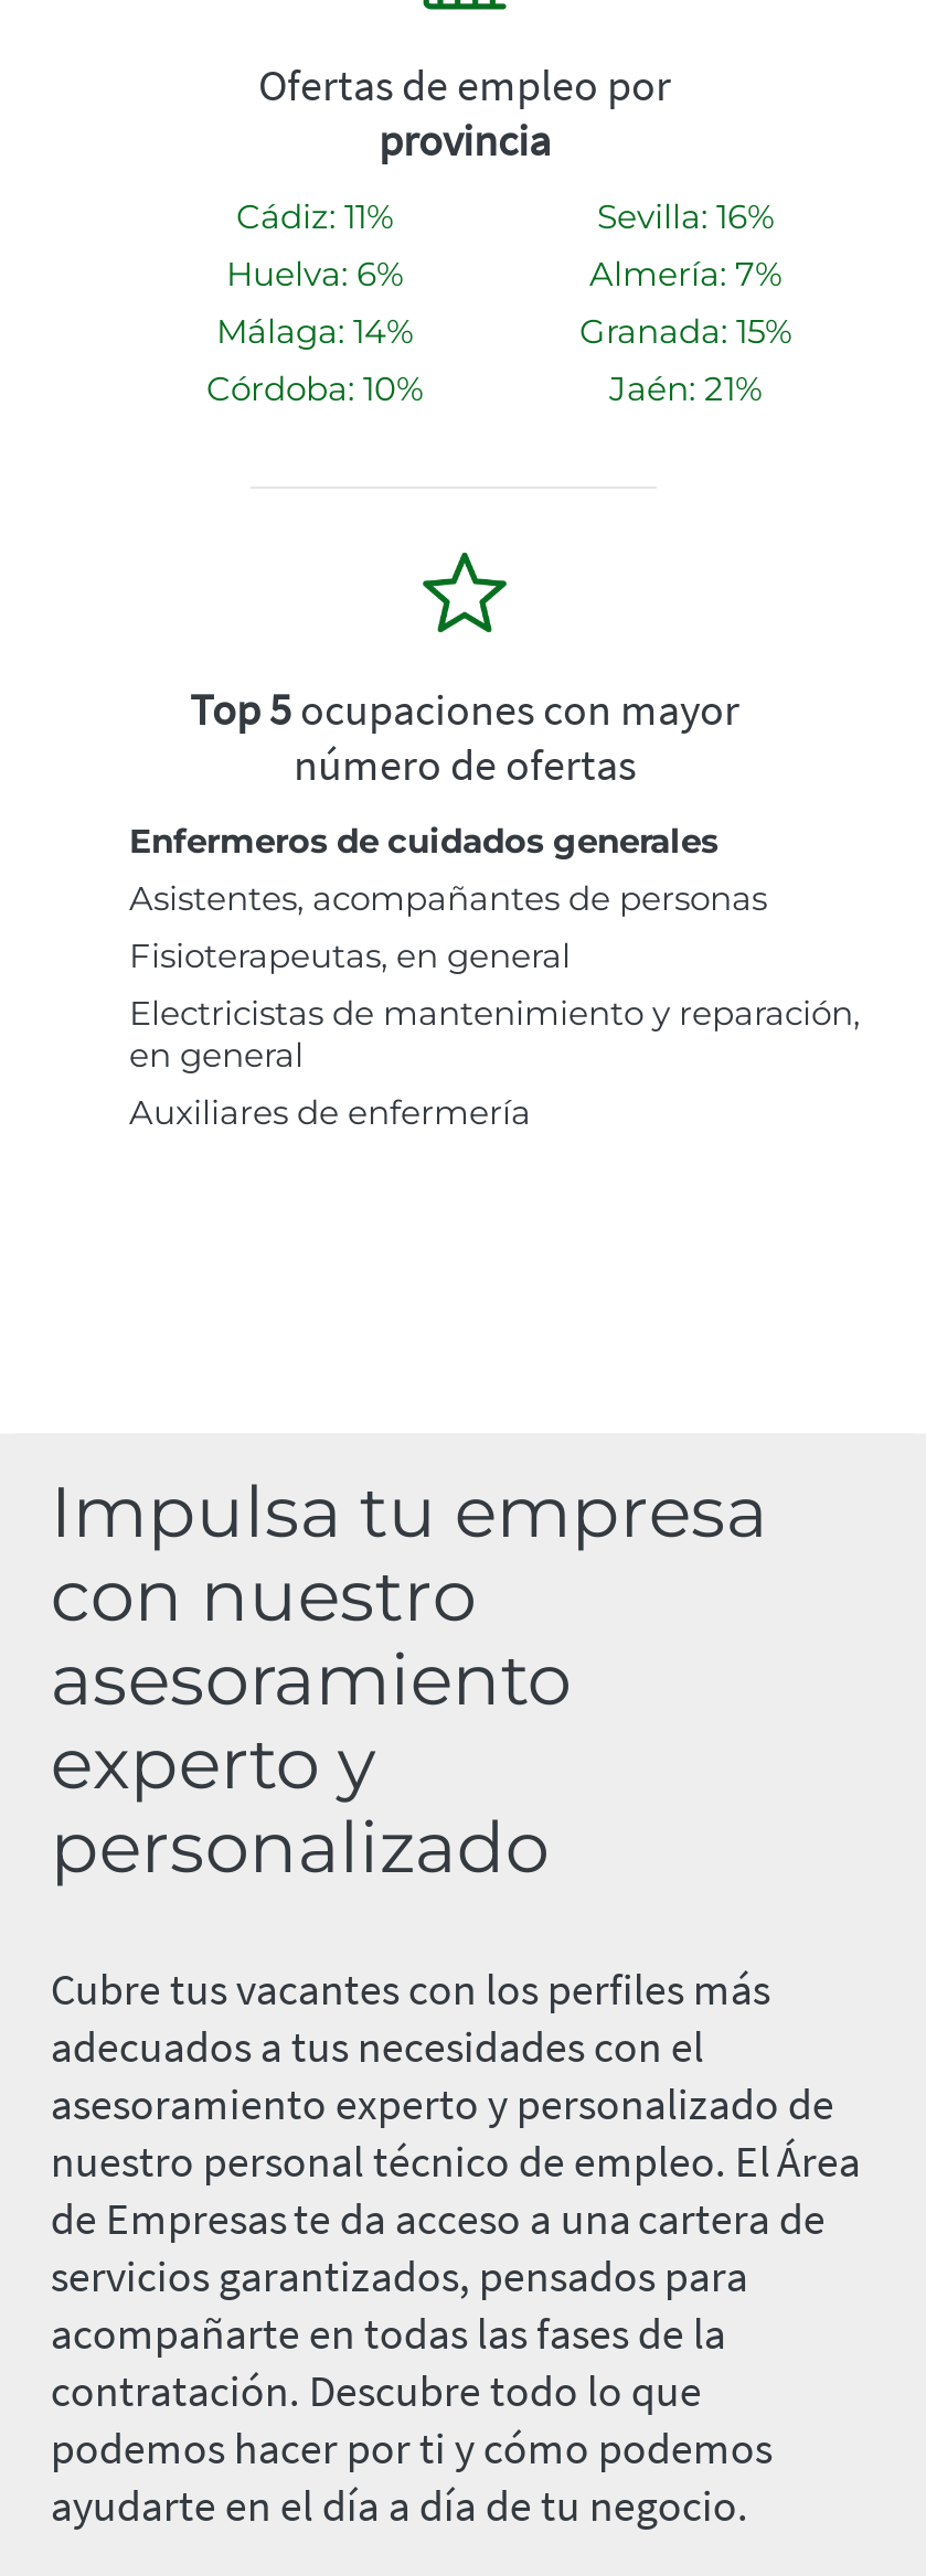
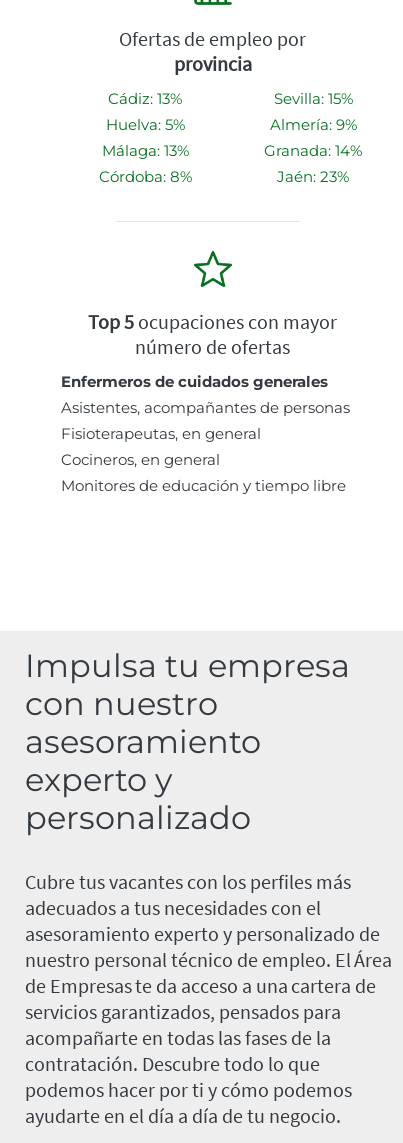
[236,196,393,238] Cádiz: 11% -> [108,89,182,108] Cádiz: 13%
[597,196,774,238] Sevilla: 16% -> [273,89,352,108] Sevilla: 15%
[226,253,403,295] Huelva: 6% -> [105,115,184,134] Huelva: 5%
[589,253,781,295] Almería: 7% -> [269,115,356,134] Almería: 9%
[216,311,413,353] Málaga: 14% -> [101,141,188,160] Málaga: 13%
[579,311,791,353] Granada: 15% -> [264,141,362,160] Granada: 14%
[206,368,423,410] Córdoba: 10% -> [98,167,191,186] Córdoba: 8%
[609,368,762,410] Jaén: 21% -> [277,167,349,186] Jaén: 23%
[129,992,860,1134] Electricistas de mantenimiento y reparación, | en general | Auxiliares de enfermería -> [61,450,346,495] Cocineros, en general | Monitores de educación y tiempo libre

